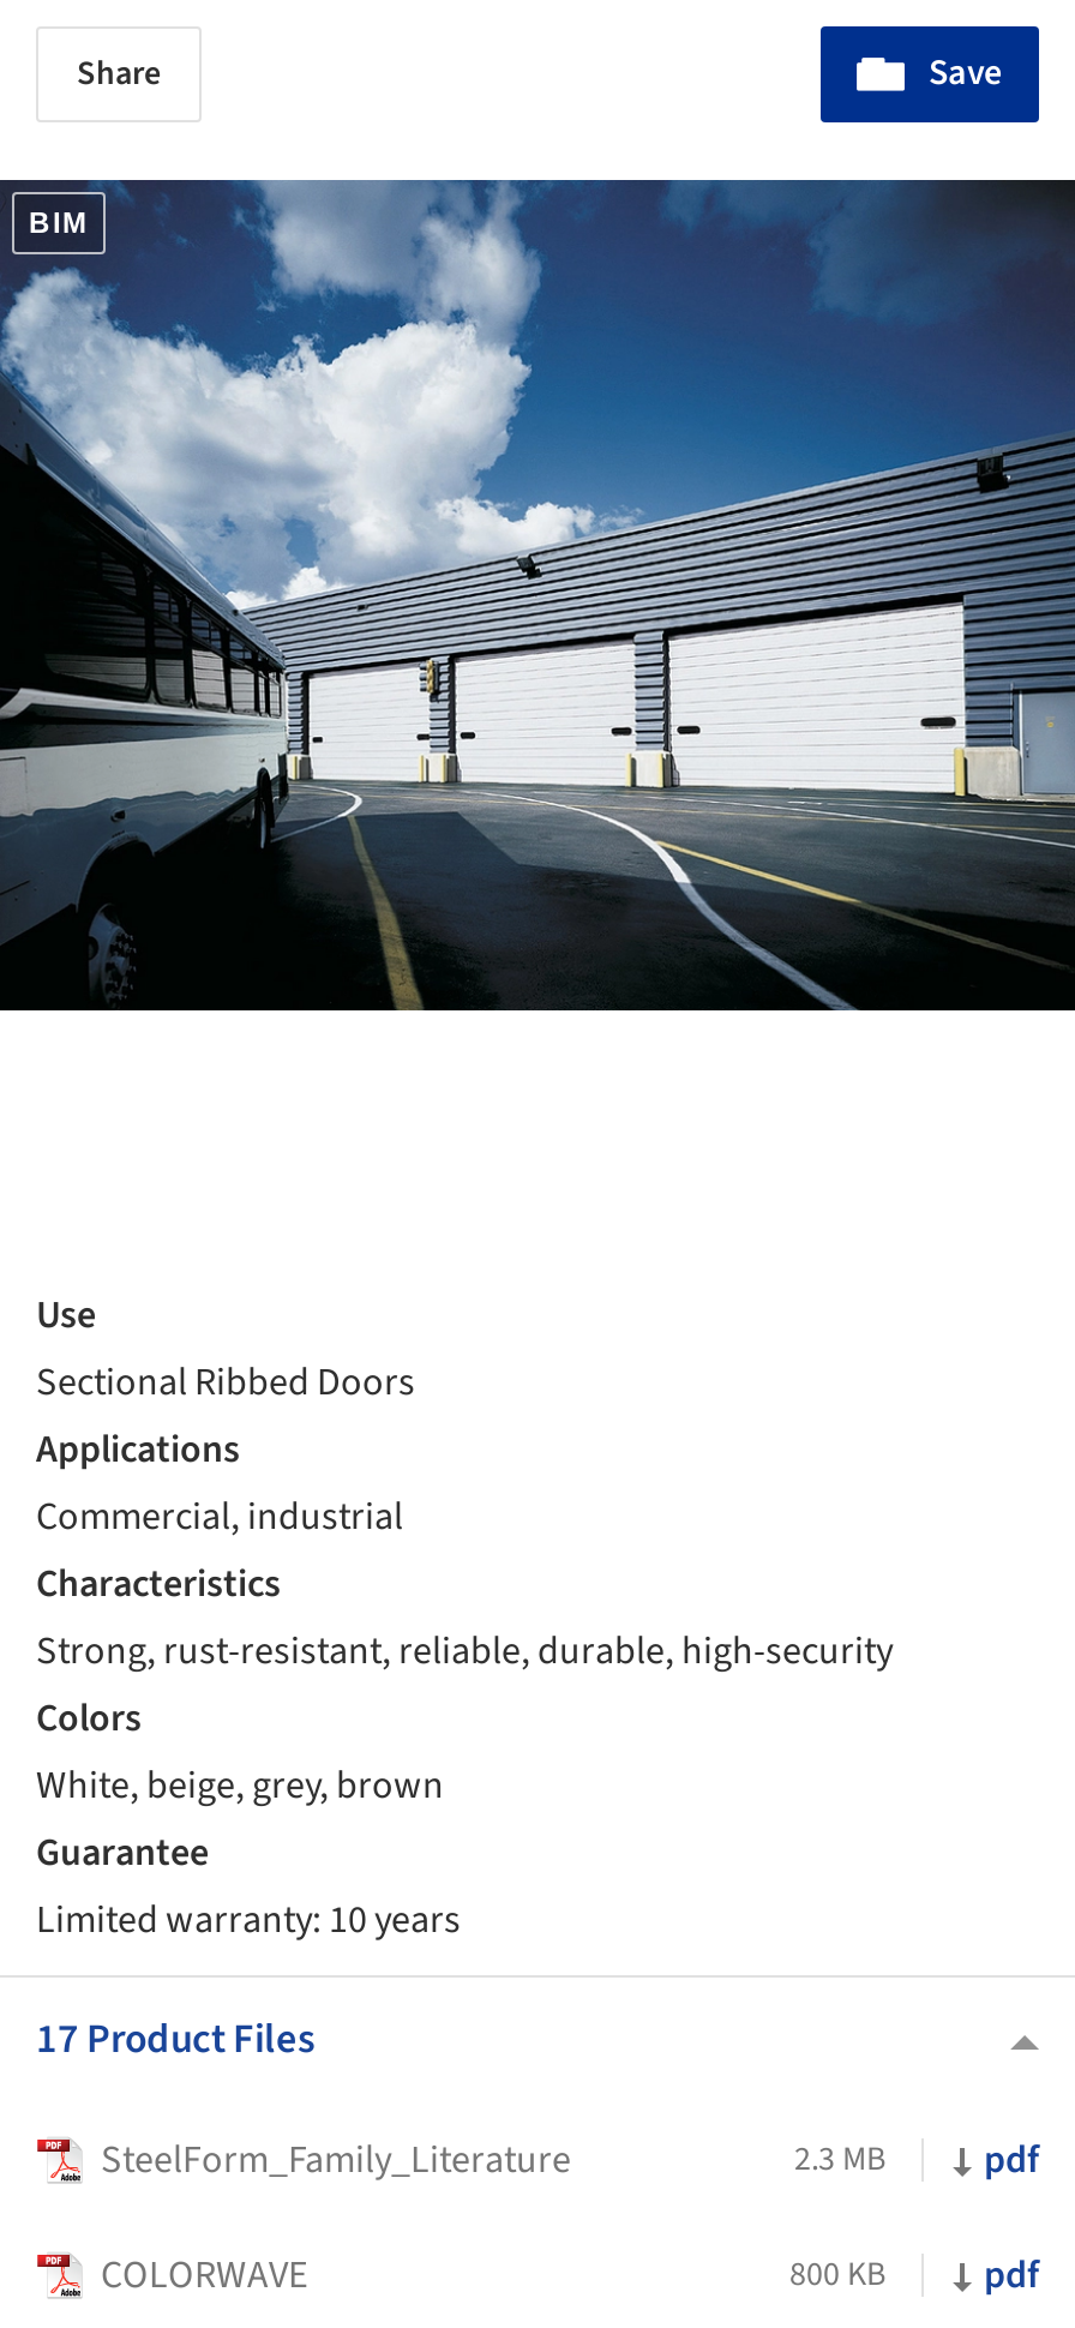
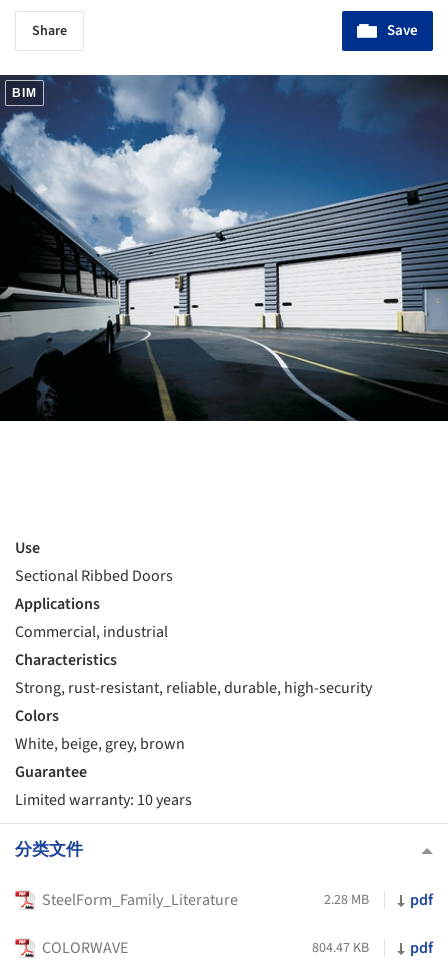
[36,2011,314,2069] 17 Product Files -> [15,838,83,862] 分类文件
[794,2136,885,2184] 2.3 MB -> [324,890,369,910] 2.28 MB
[789,2251,885,2299] 800 KB -> [312,938,369,958] 804.47 KB

